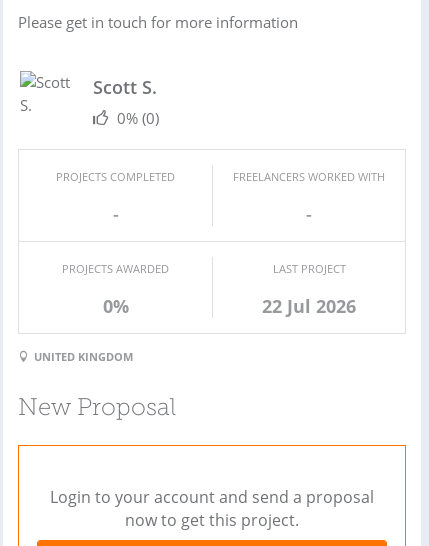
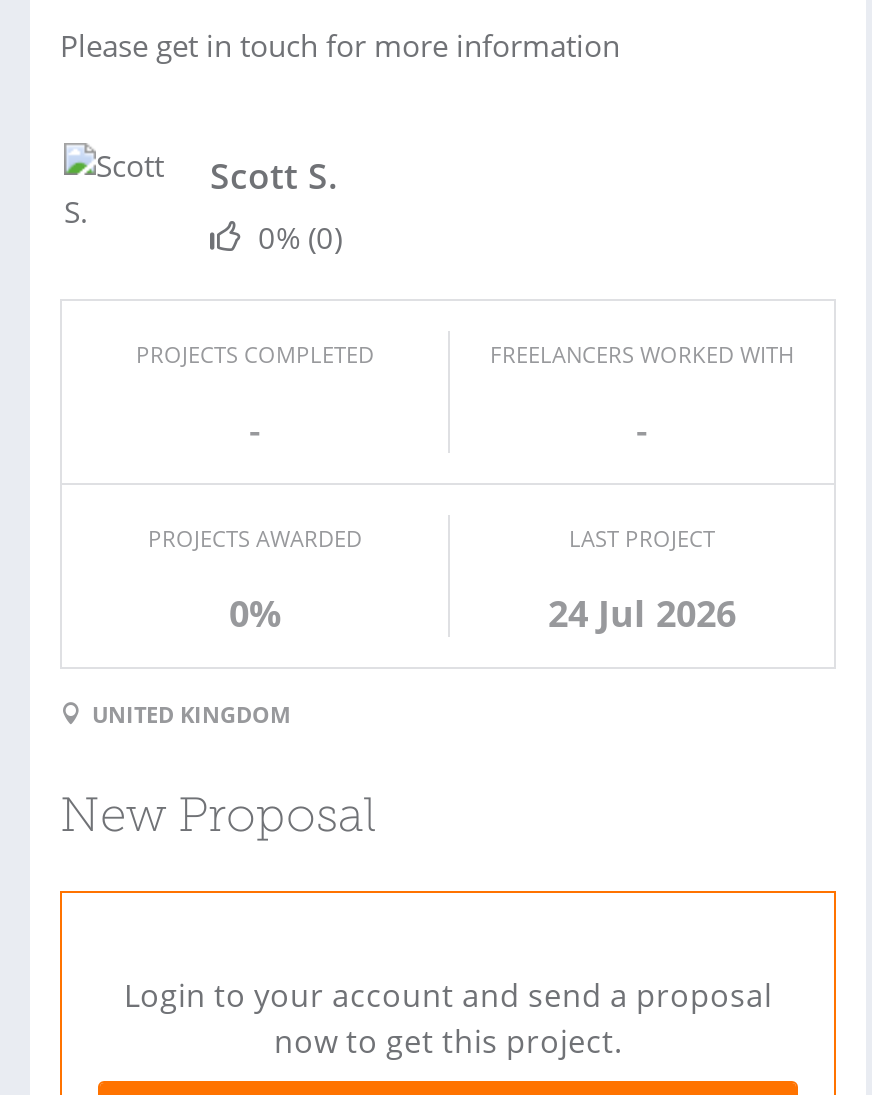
[262,294,356,318] 22 Jul 2026 -> [548,589,736,637] 24 Jul 2026

